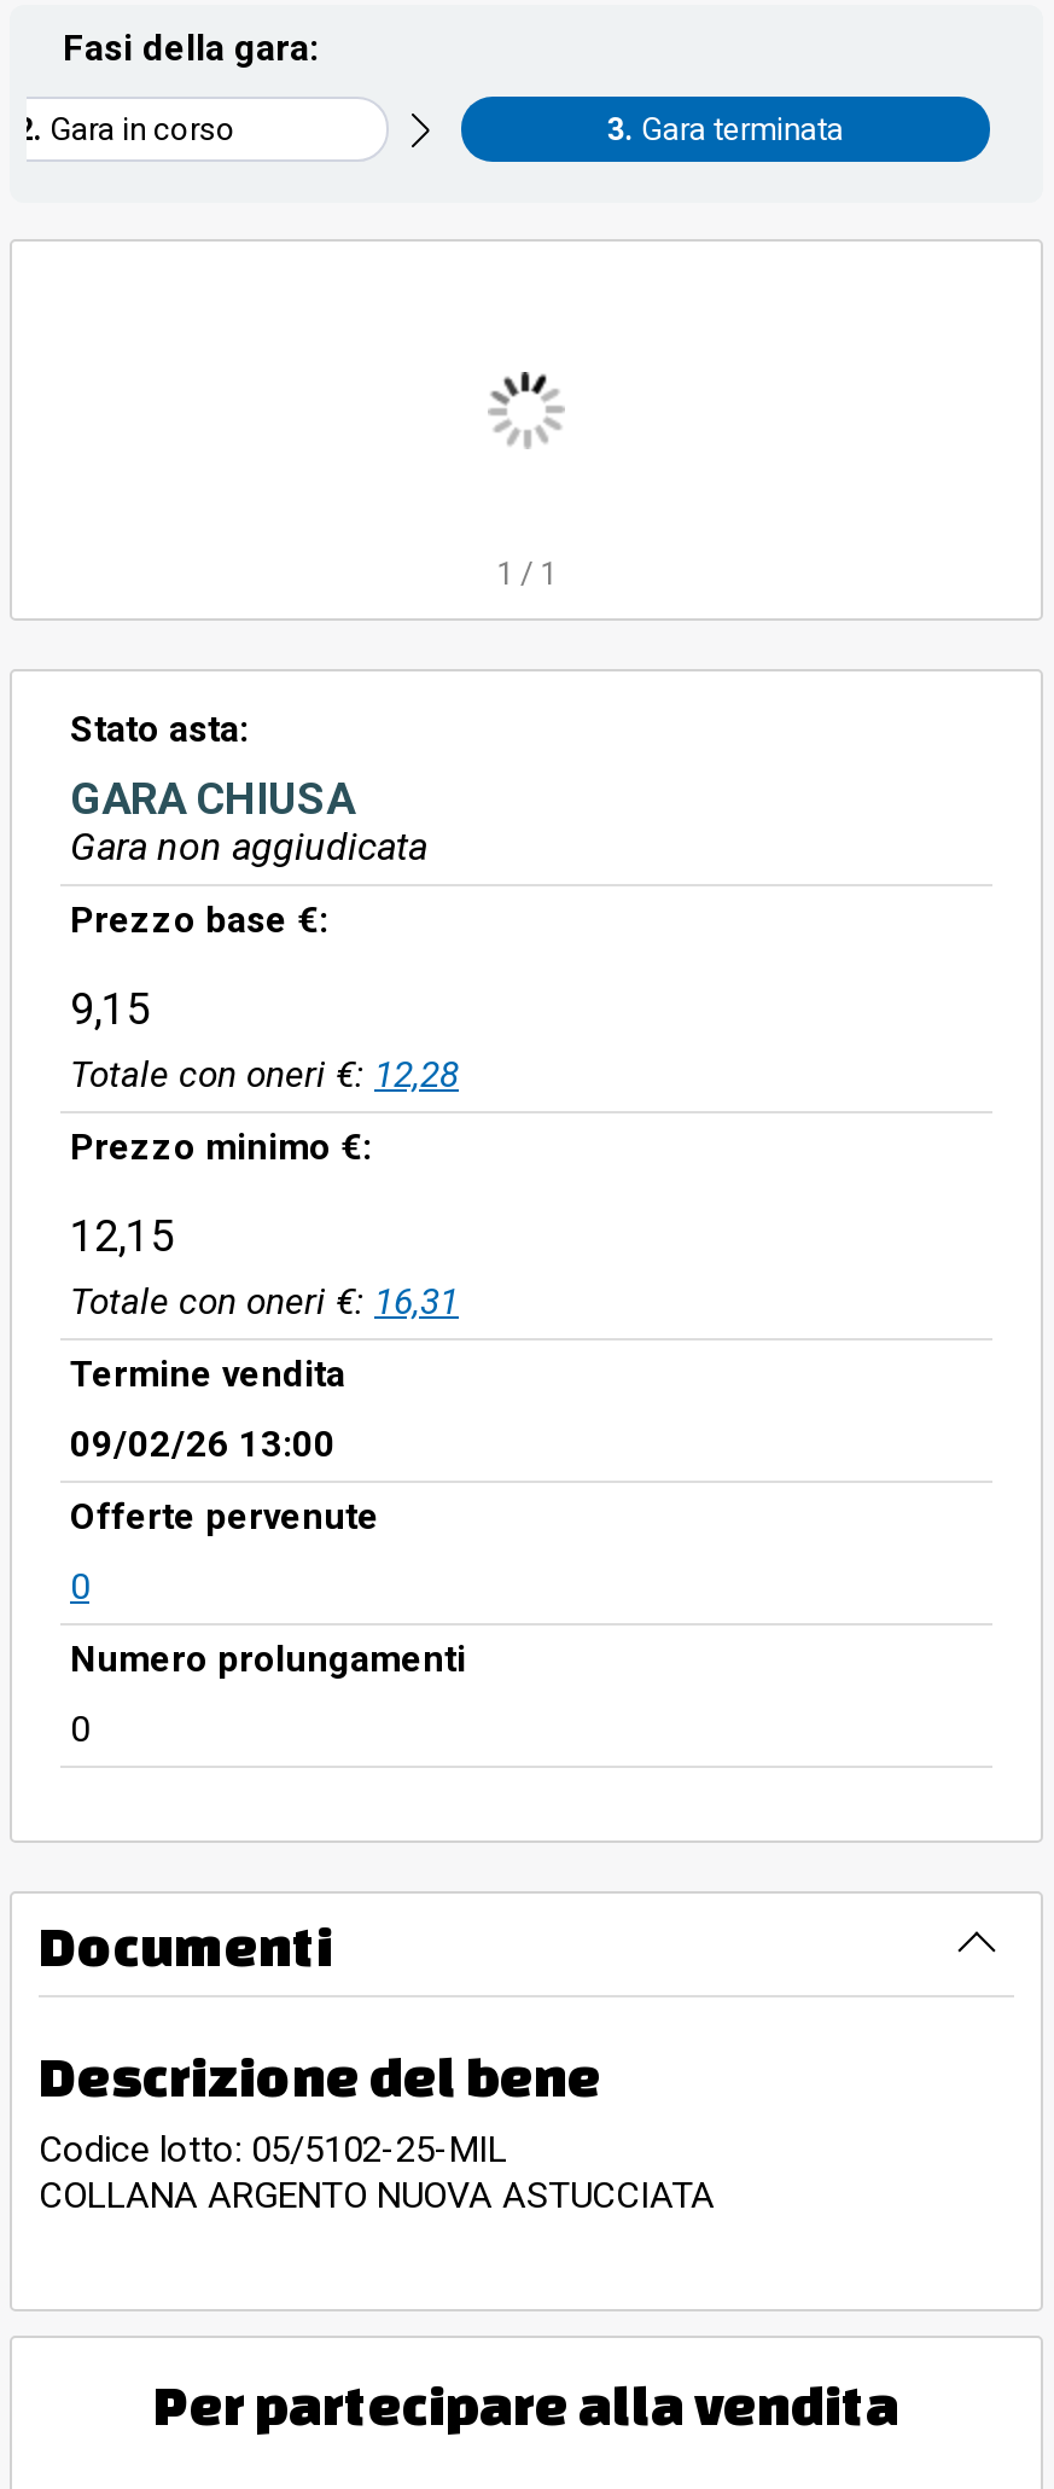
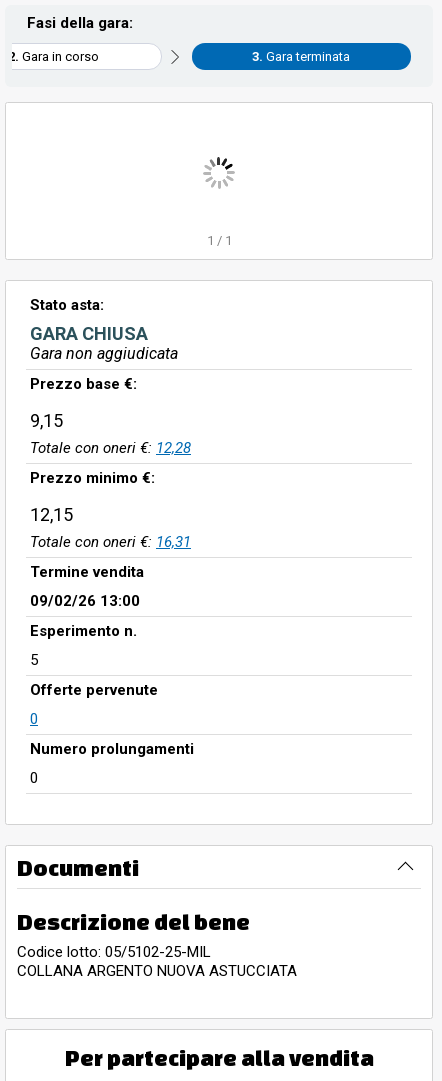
none -> [30,622,137,669] Esperimento n. | 5

